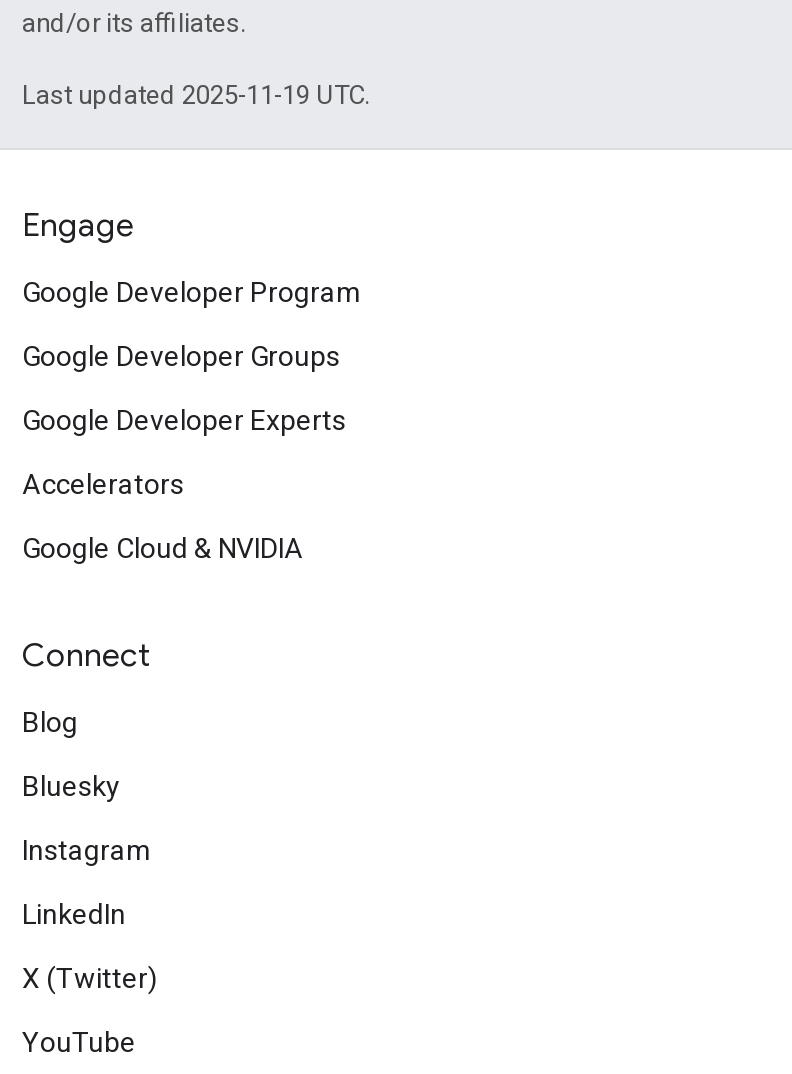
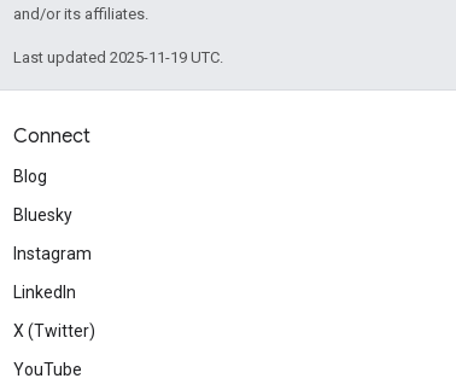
[22,206,362,564] Engage | Google Developer Program | Google Developer Groups | Google Developer Experts | Accelerators | Google Cloud & NVIDIA -> none

